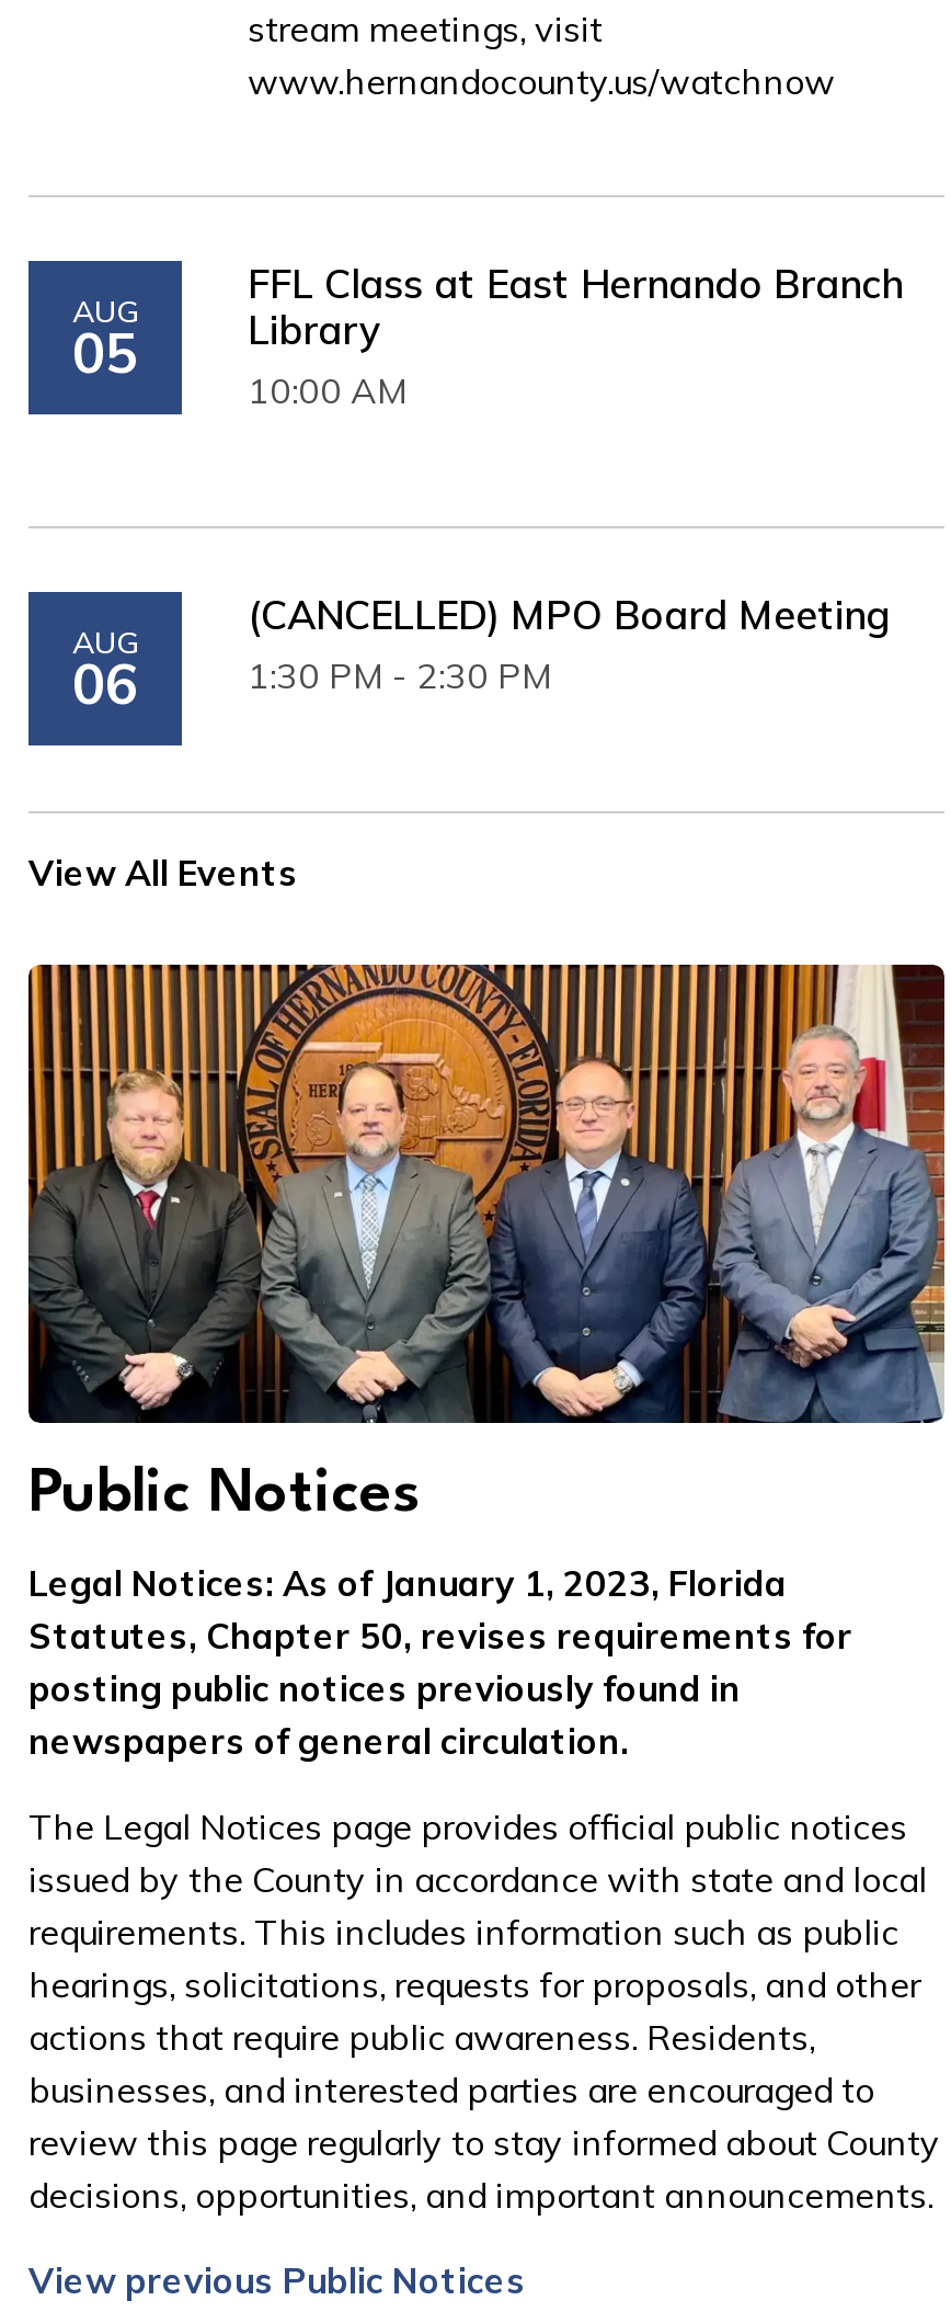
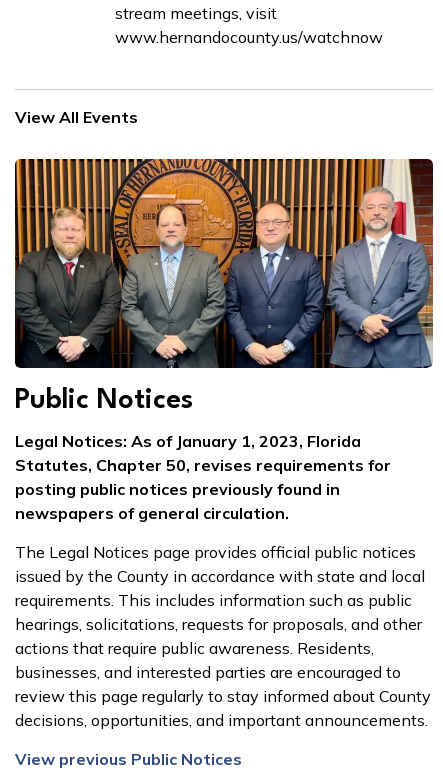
[248,259,903,413] FFL Class at East Hernando Branch | Library | 10:00 AM -> none
[72,292,138,386] AUG | 05 -> none
[248,590,890,698] (CANCELLED) MPO Board Meeting | 1:30 PM - 2:30 PM -> none
[72,623,138,717] AUG | 06 -> none

